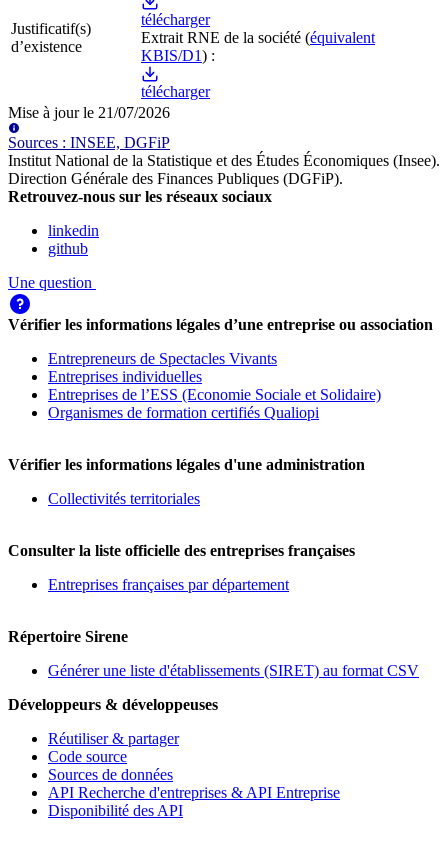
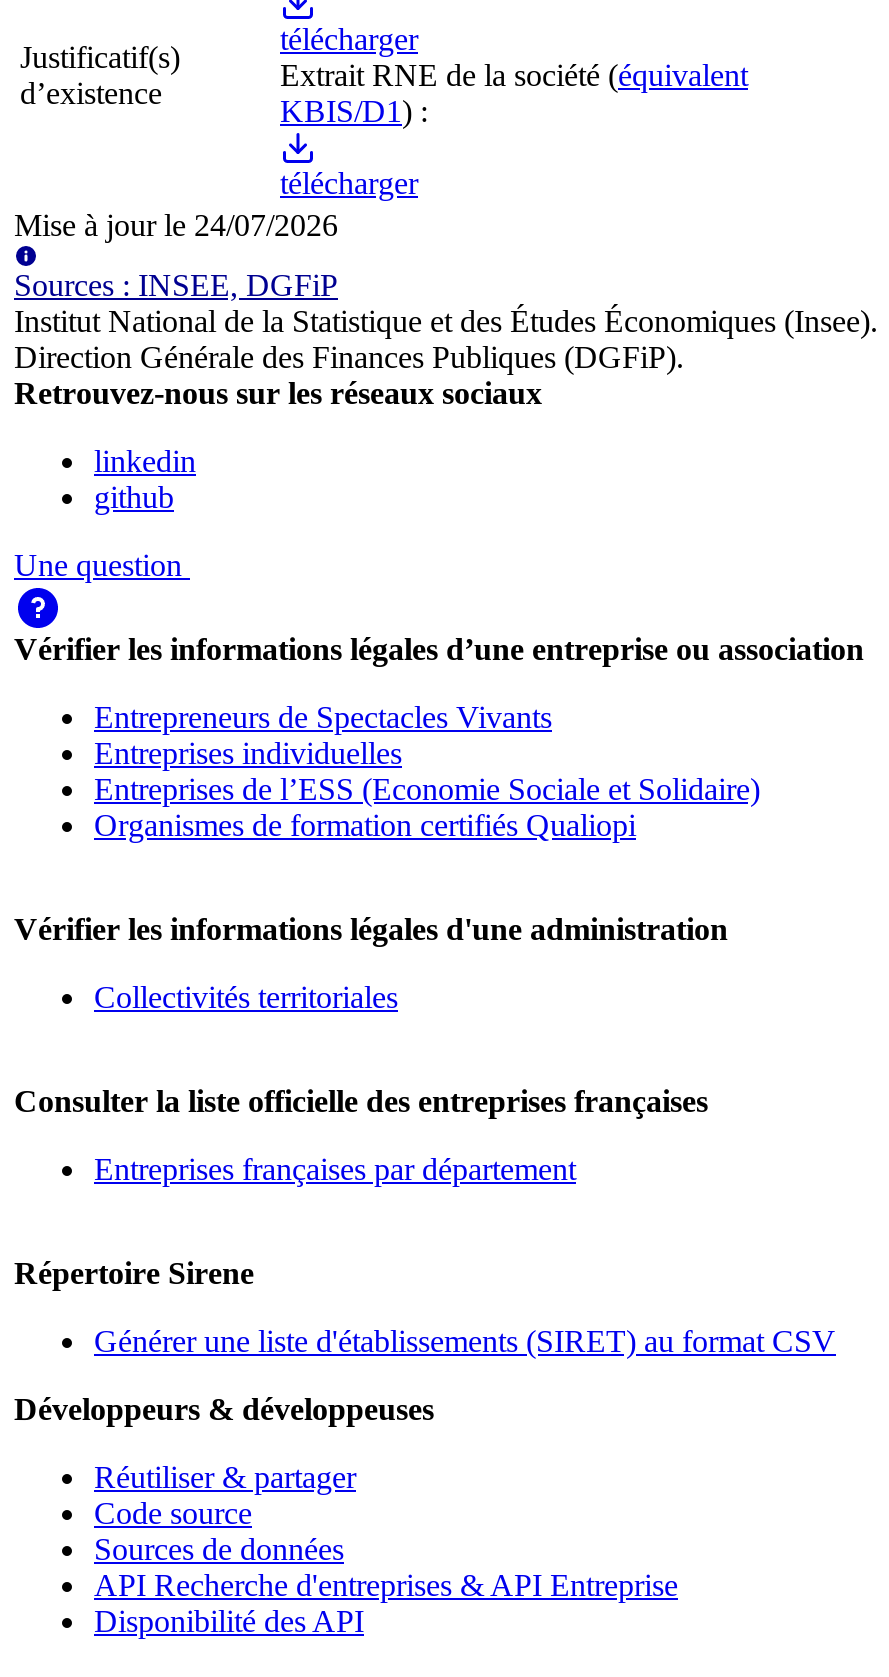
[8,104,170,121] Mise à jour le 21/07/2026 -> [14,208,338,242] Mise à jour le 24/07/2026

